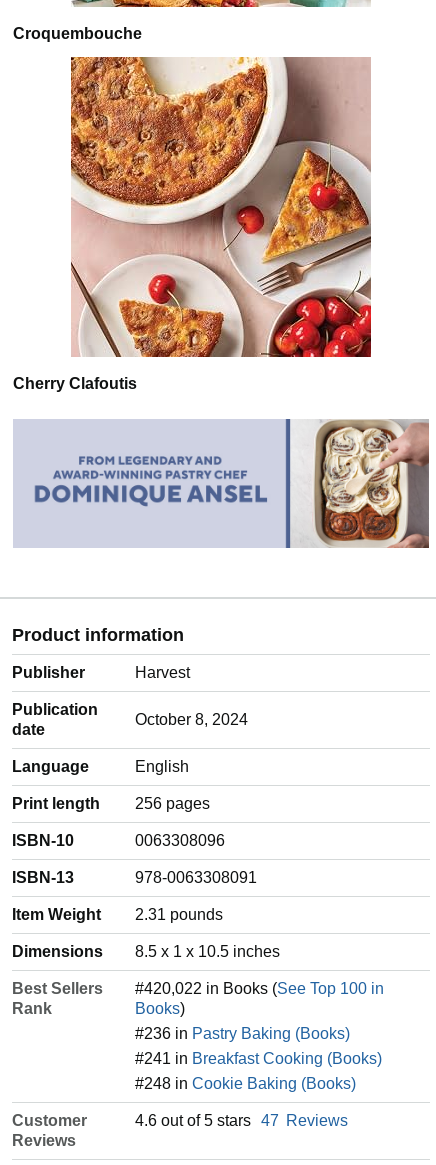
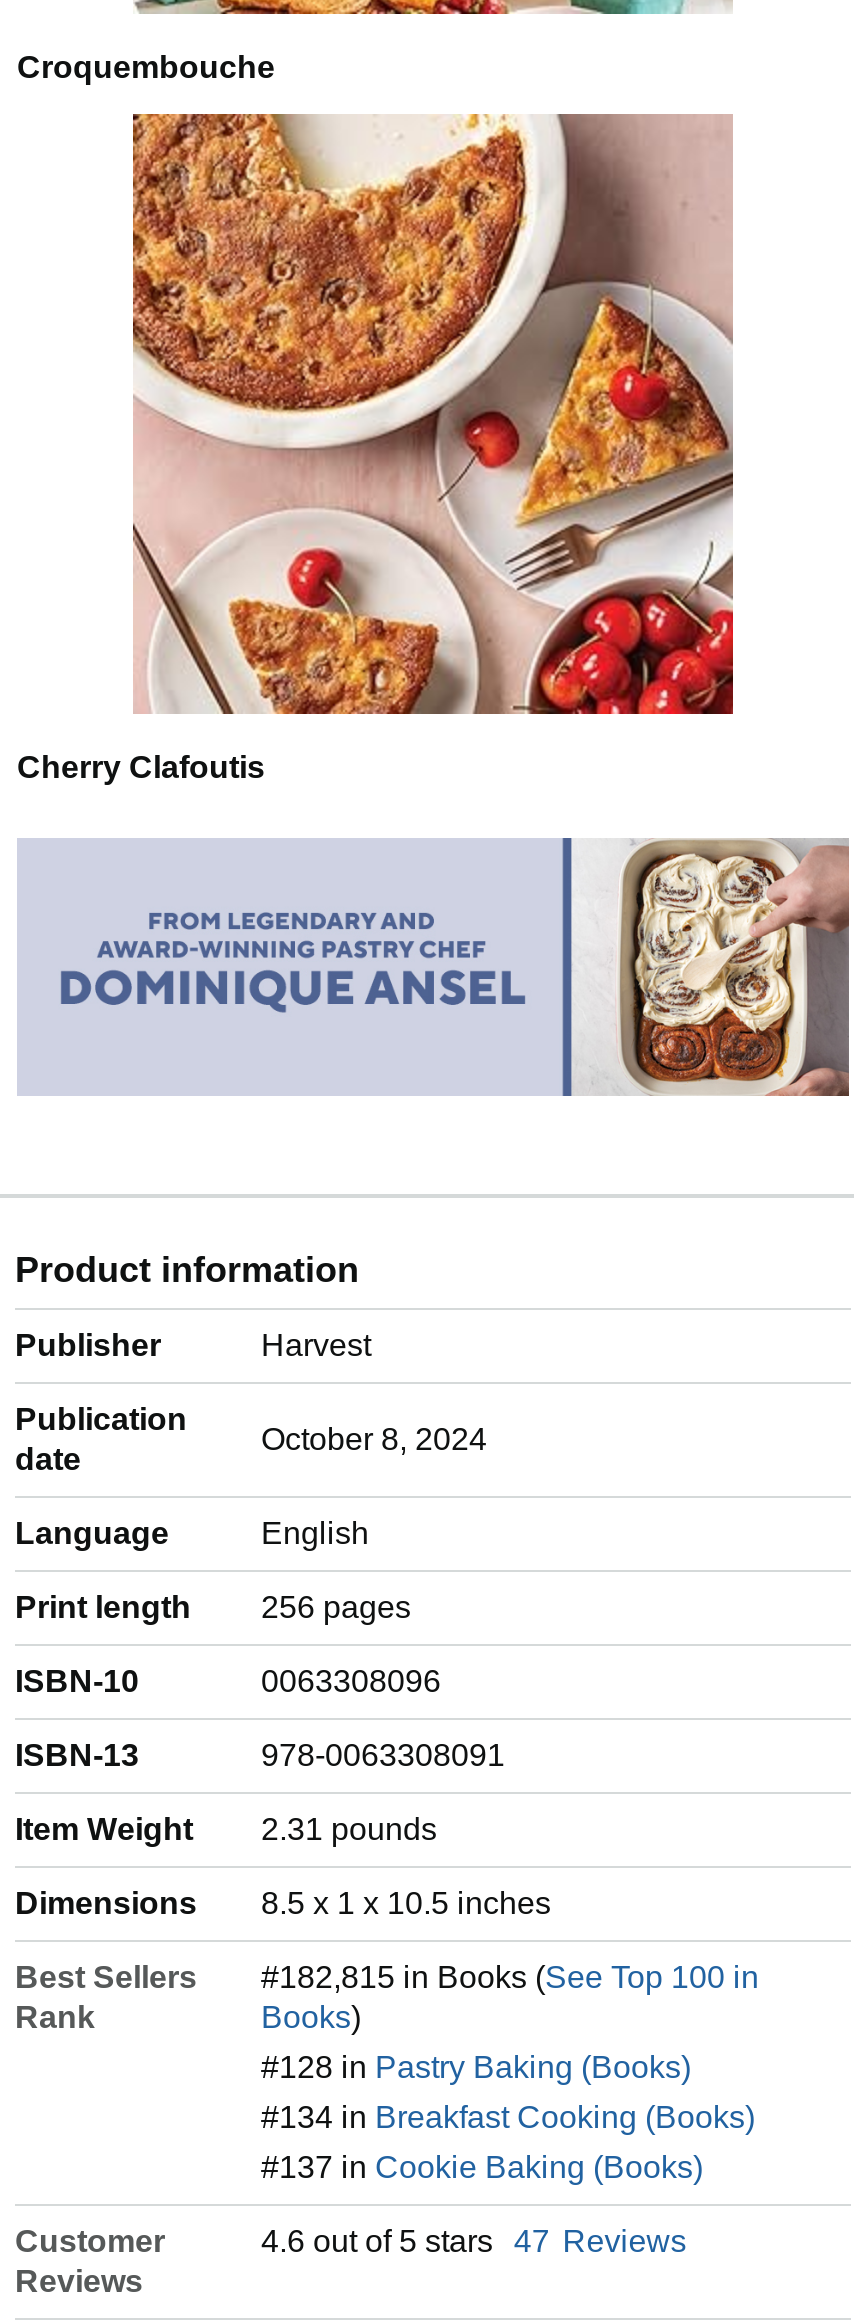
[135,979,384,996] #420,022 in Books (See Top 100 in -> [261,1959,759,1993] #182,815 in Books (See Top 100 in
[135,1024,350,1041] #236 in Pastry Baking (Books) -> [261,2049,691,2083] #128 in Pastry Baking (Books)
[135,1049,382,1066] #241 in Breakfast Cooking (Books) -> [261,2099,755,2133] #134 in Breakfast Cooking (Books)
[135,1074,356,1091] #248 in Cookie Baking (Books) -> [261,2149,703,2183] #137 in Cookie Baking (Books)

